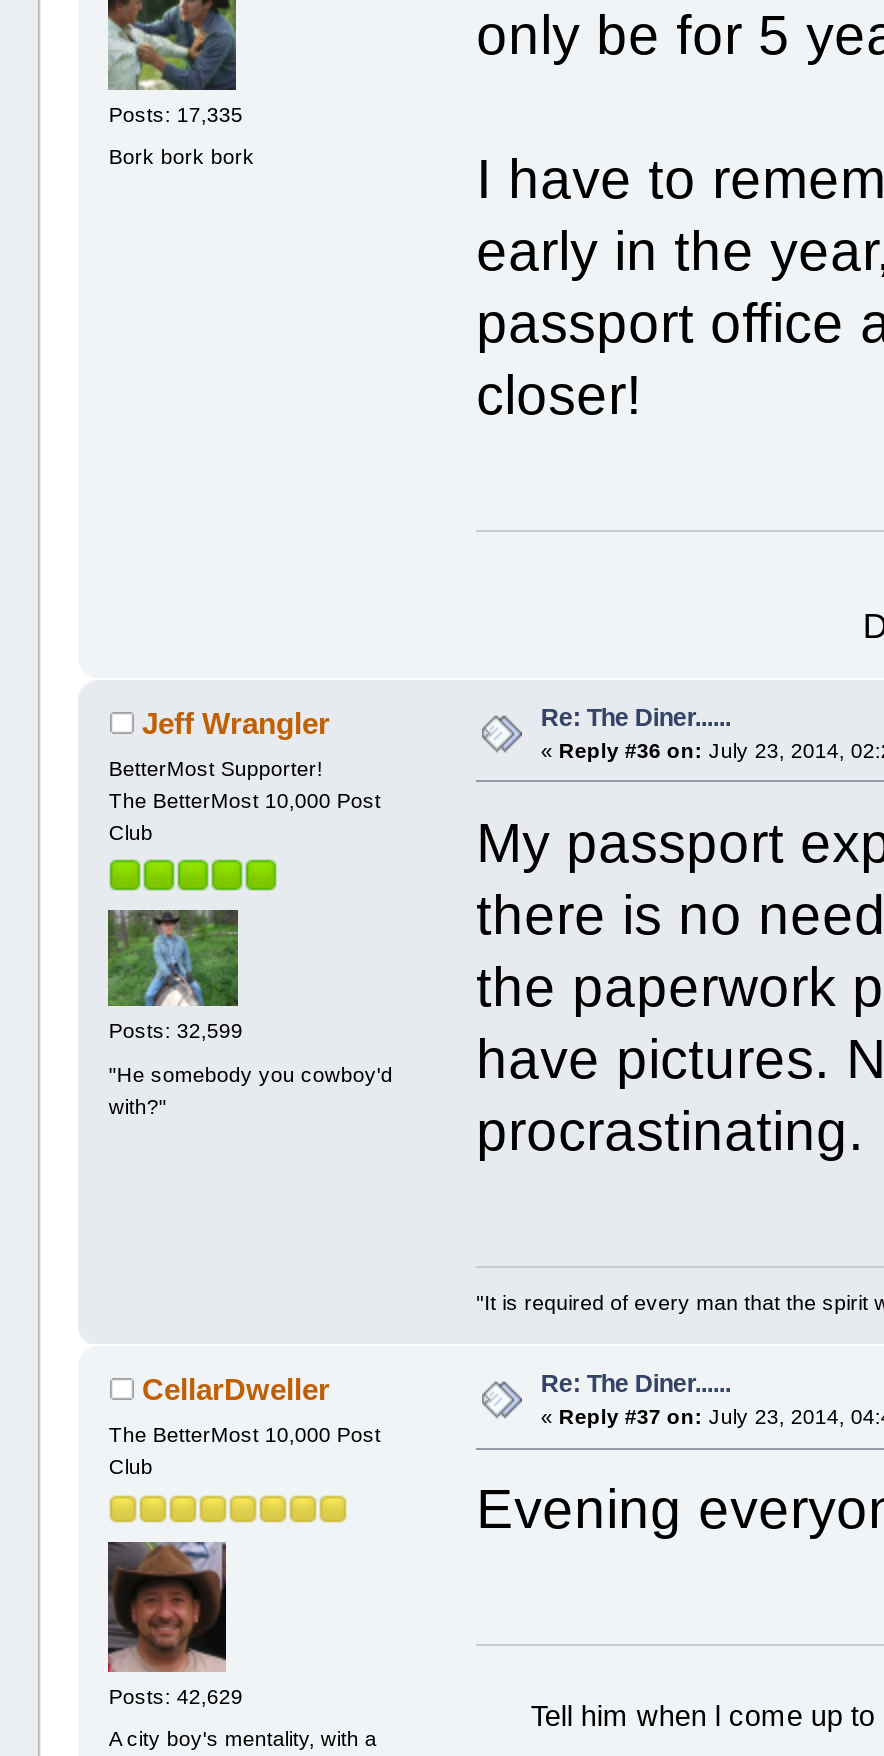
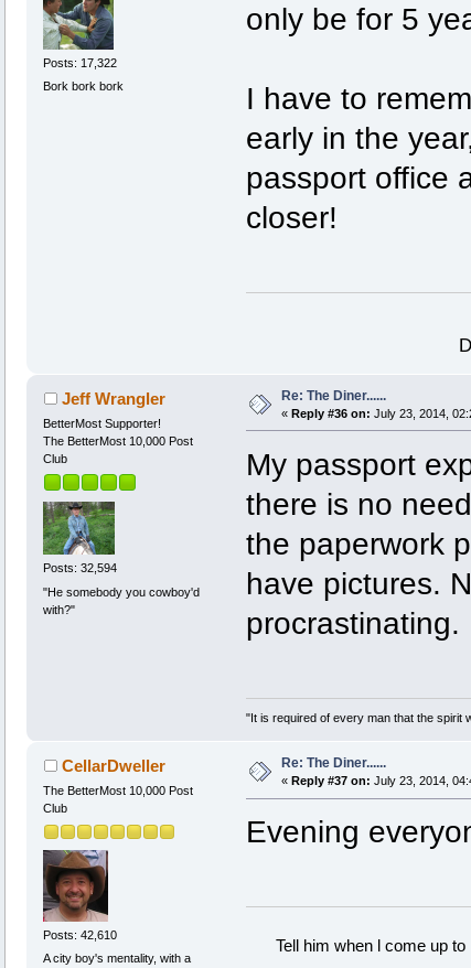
[109,102,243,126] Posts: 17,335 -> [43,56,117,70] Posts: 17,322
[109,1019,243,1043] Posts: 32,599 -> [43,562,117,575] Posts: 32,594
[109,1684,243,1708] Posts: 42,629 -> [43,928,117,941] Posts: 42,610

